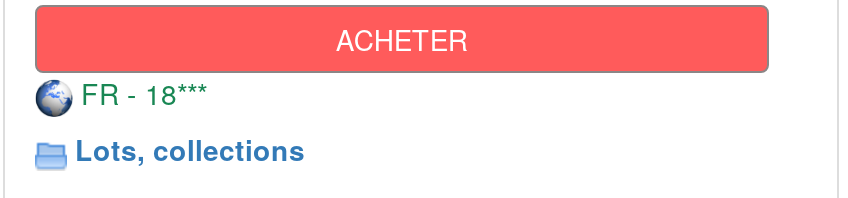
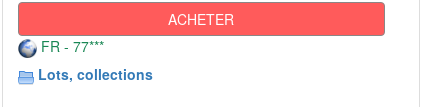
[73,74,207,114] FR - 18*** -> [37,36,104,56] FR - 77***

